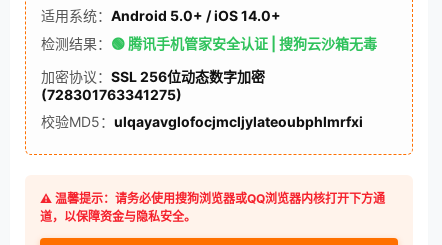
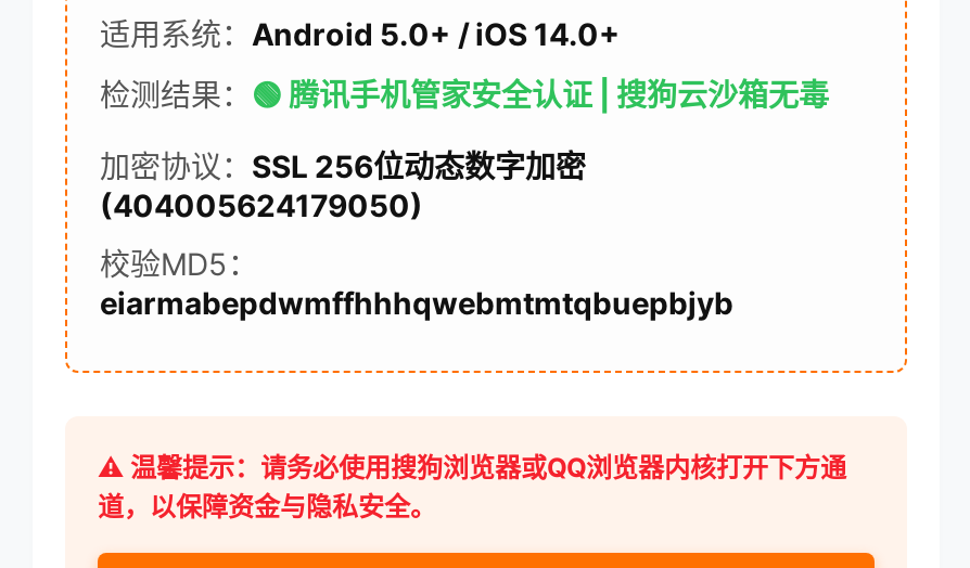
[41,86,182,103] (728301763341275) -> [100,186,423,223] (404005624179050)
[41,113,363,130] 校验MD5：ulqayavglofocjmcljylateoubphlmrfxi -> [100,245,733,321] 校验MD5： | eiarmabepdwmffhhhqwebmtmtqbuepbjyb

